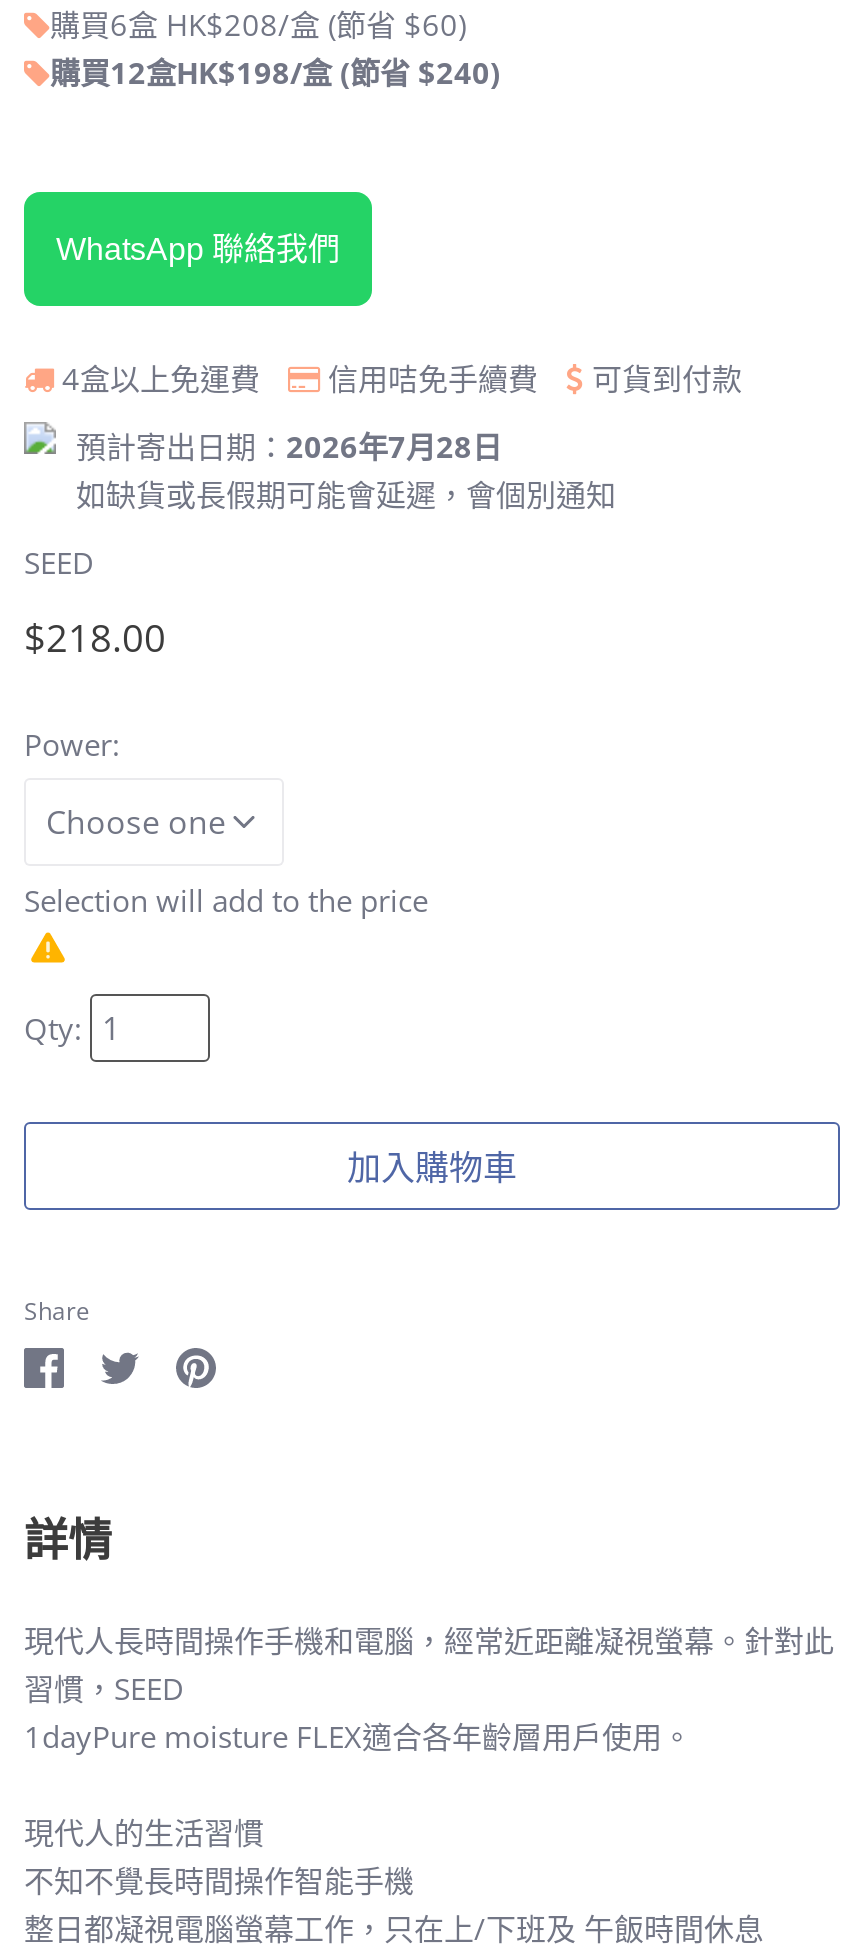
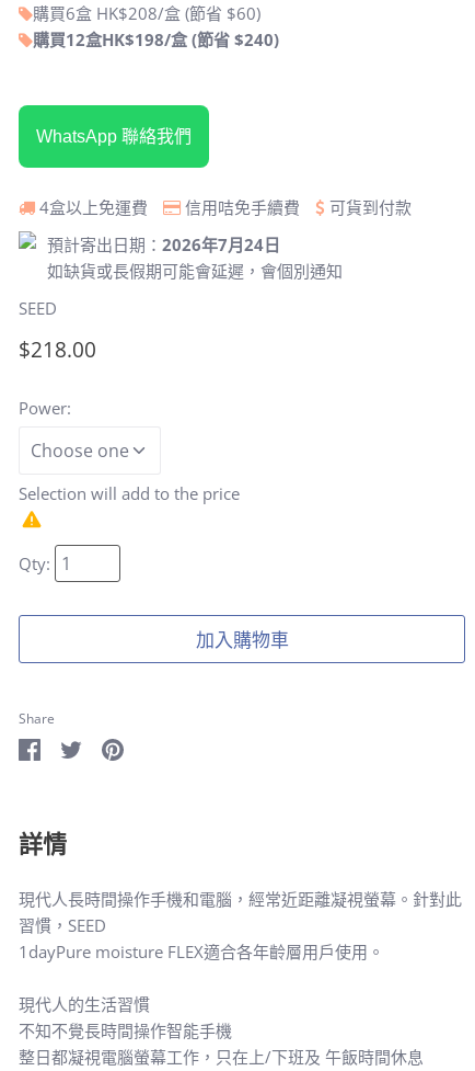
[76,427,502,467] 預計寄出日期：2026年7月28日 -> [47,234,280,256] 預計寄出日期：2026年7月24日

